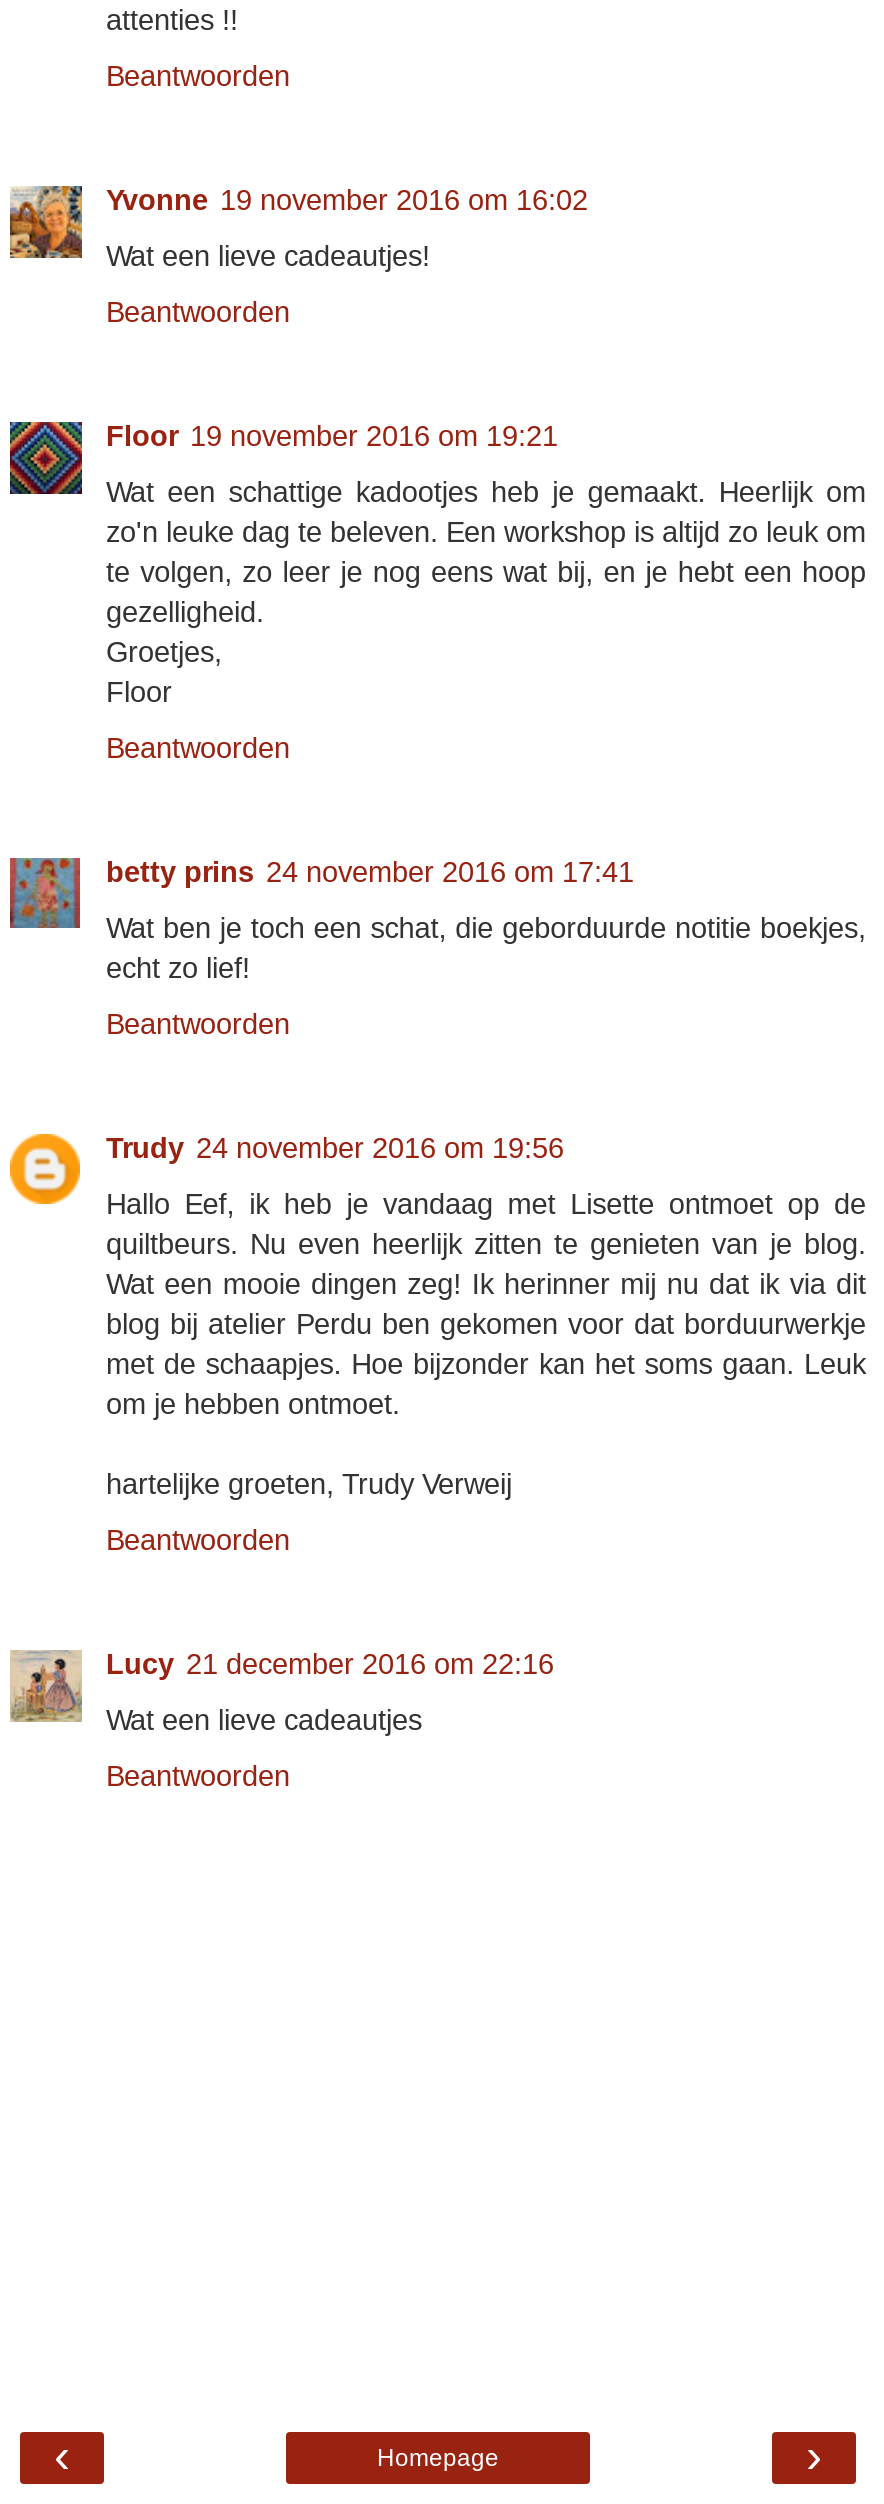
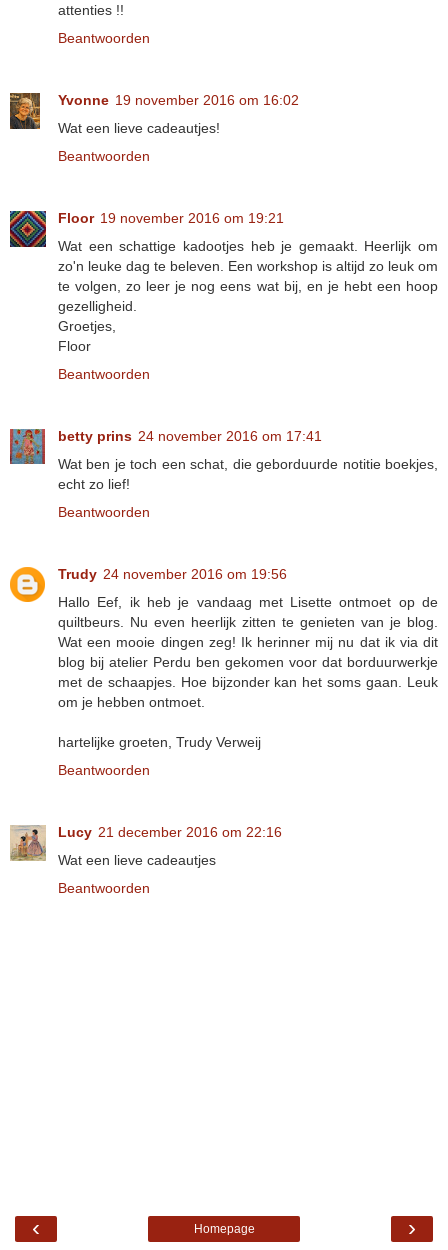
[8,184,84,260] [image] -> [9,92,46,130] [image]

